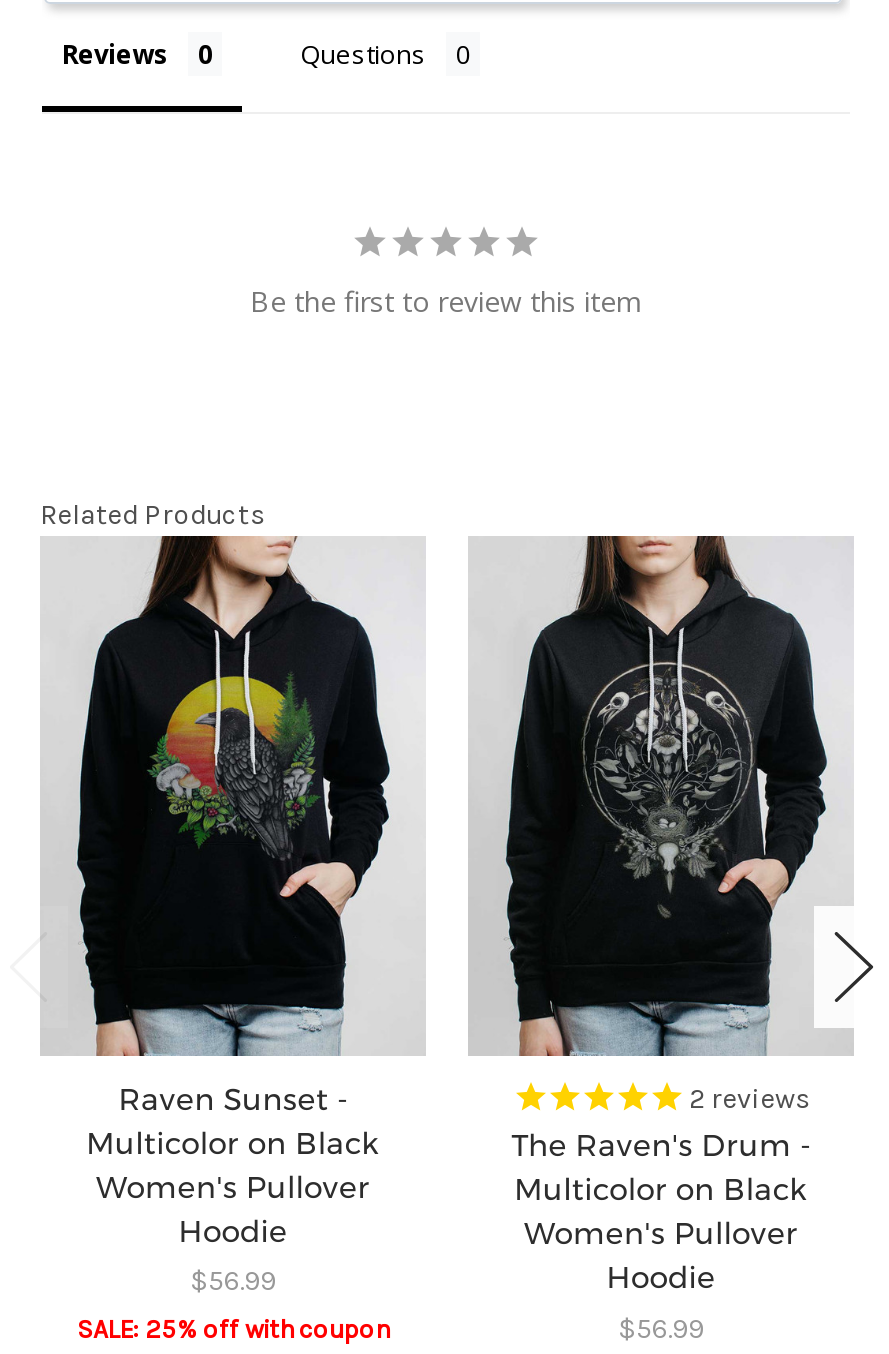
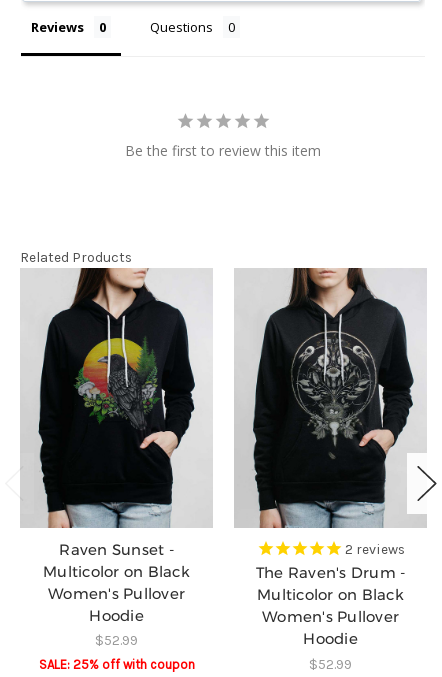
[190,1265,276,1299] $56.99 -> [95,632,138,649] $52.99
[618,1311,704,1345] $56.99 -> [309,656,352,673] $52.99

